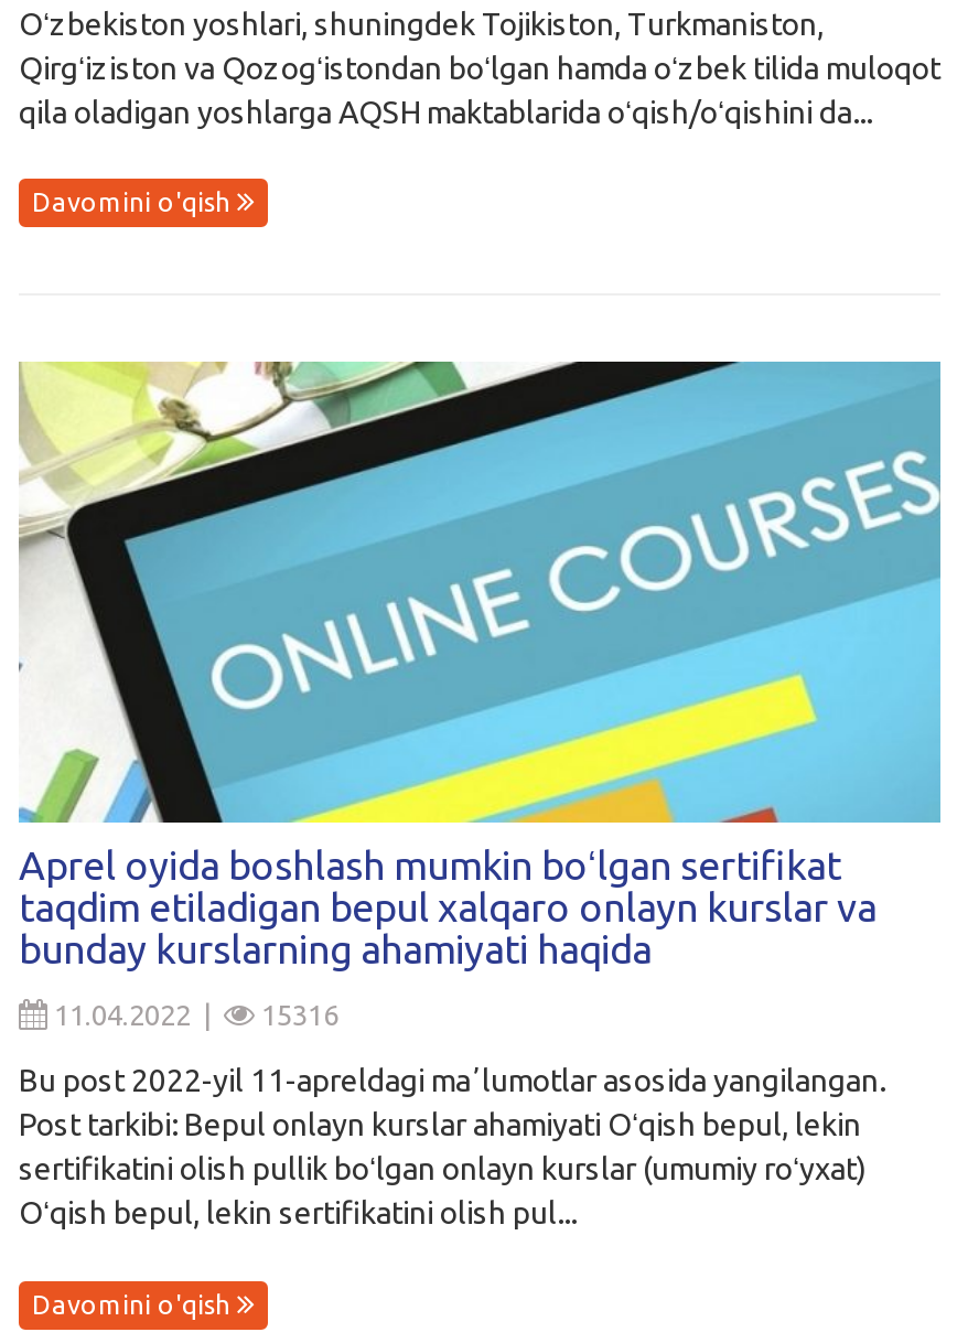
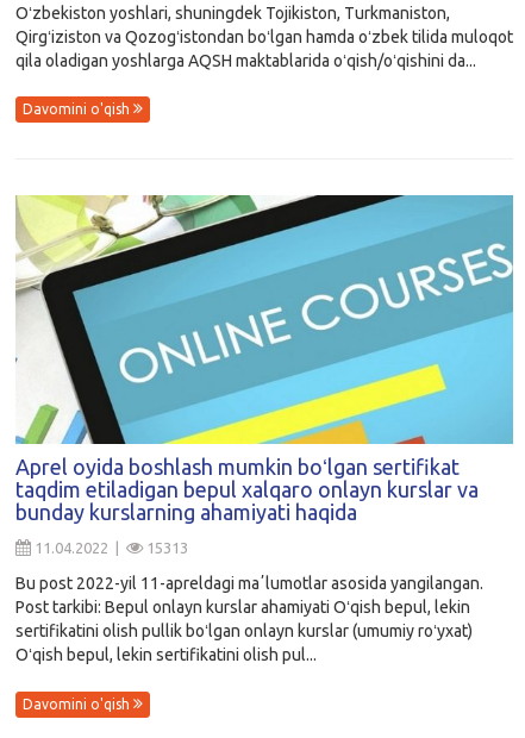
[255,1000,338,1031] 15316 -> [143,540,188,556] 15313

